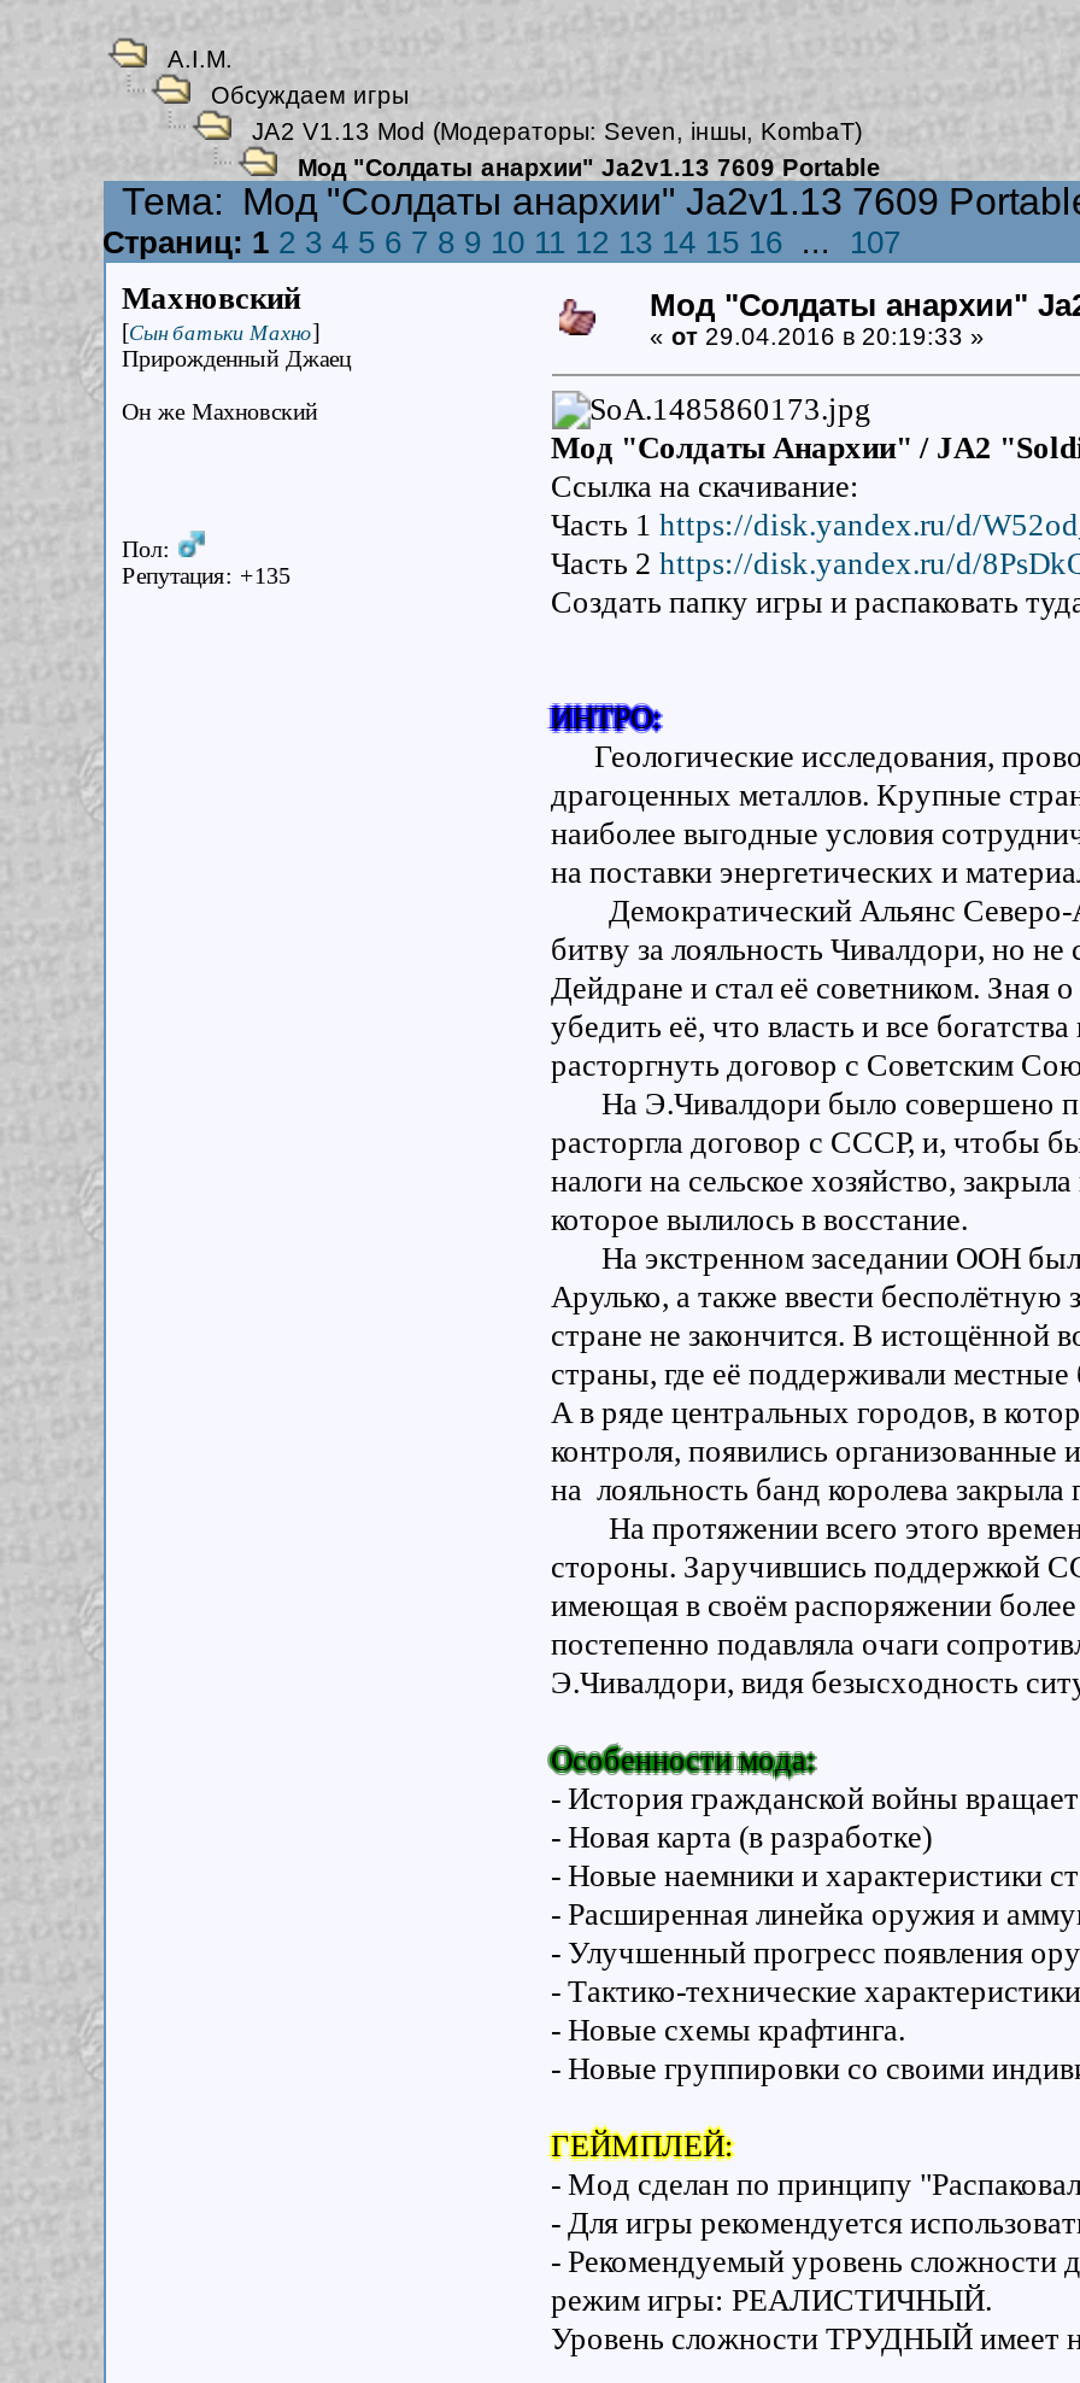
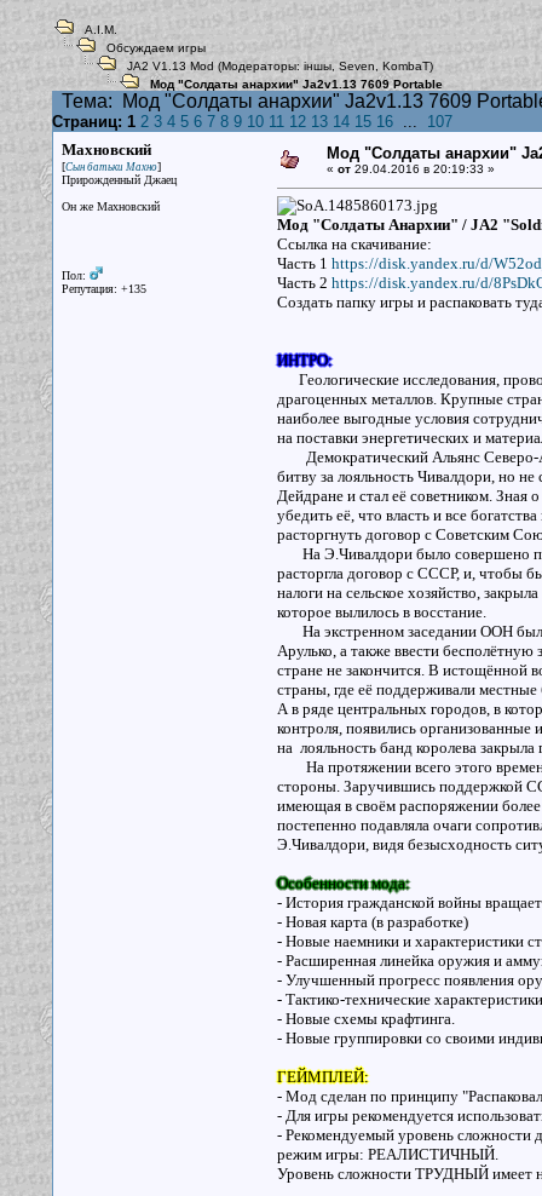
[252,118,862,145] JA2 V1.13 Mod (Модераторы: Seven, iншы, KombaT) -> [126,59,433,73] JA2 V1.13 Mod (Модераторы: iншы, Seven, KombaT)

